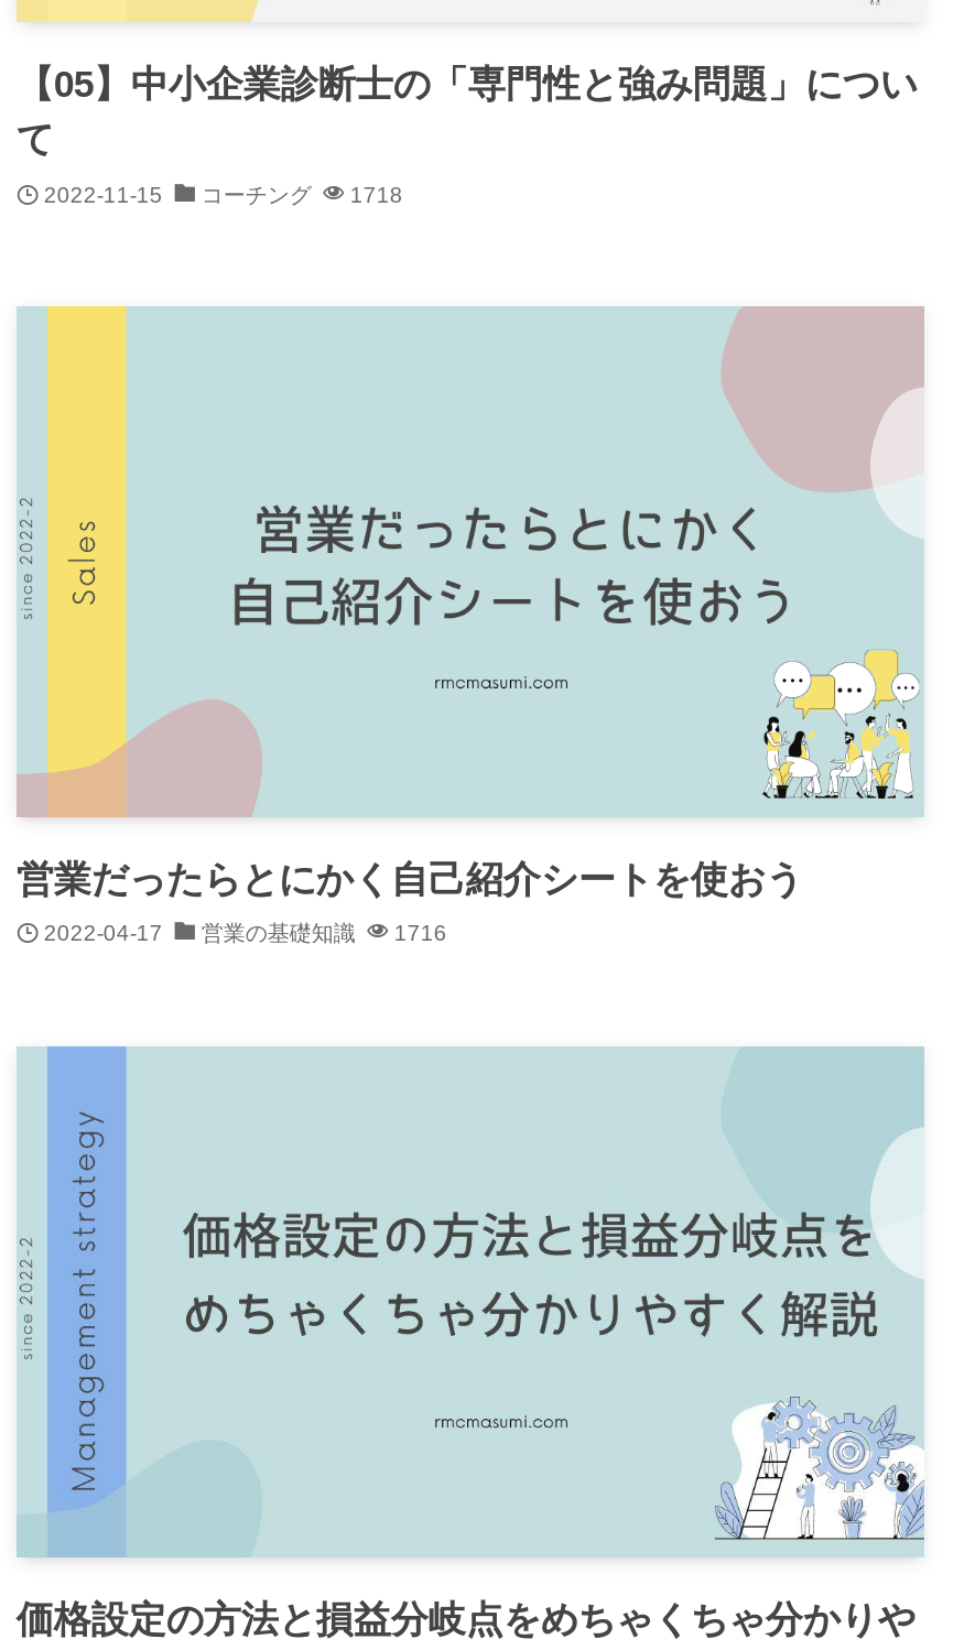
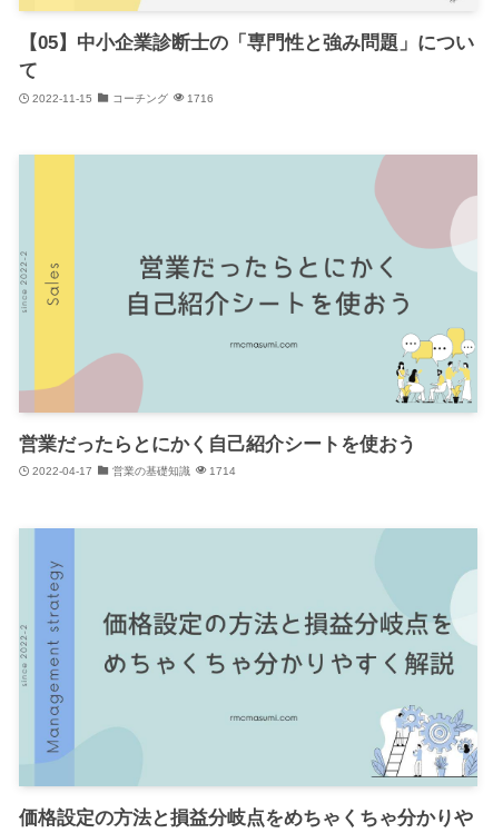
[44,182,403,206] 2022-11-15 コーチング 1718 -> [33,92,214,104] 2022-11-15 コーチング 1716
[44,922,447,946] 2022-04-17 営業の基礎知識 1716 -> [33,465,236,478] 2022-04-17 営業の基礎知識 1714

